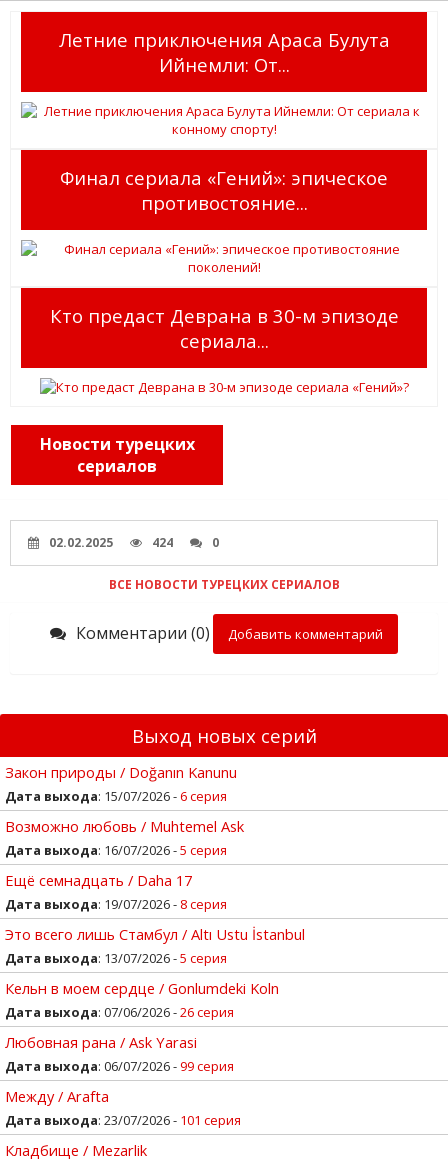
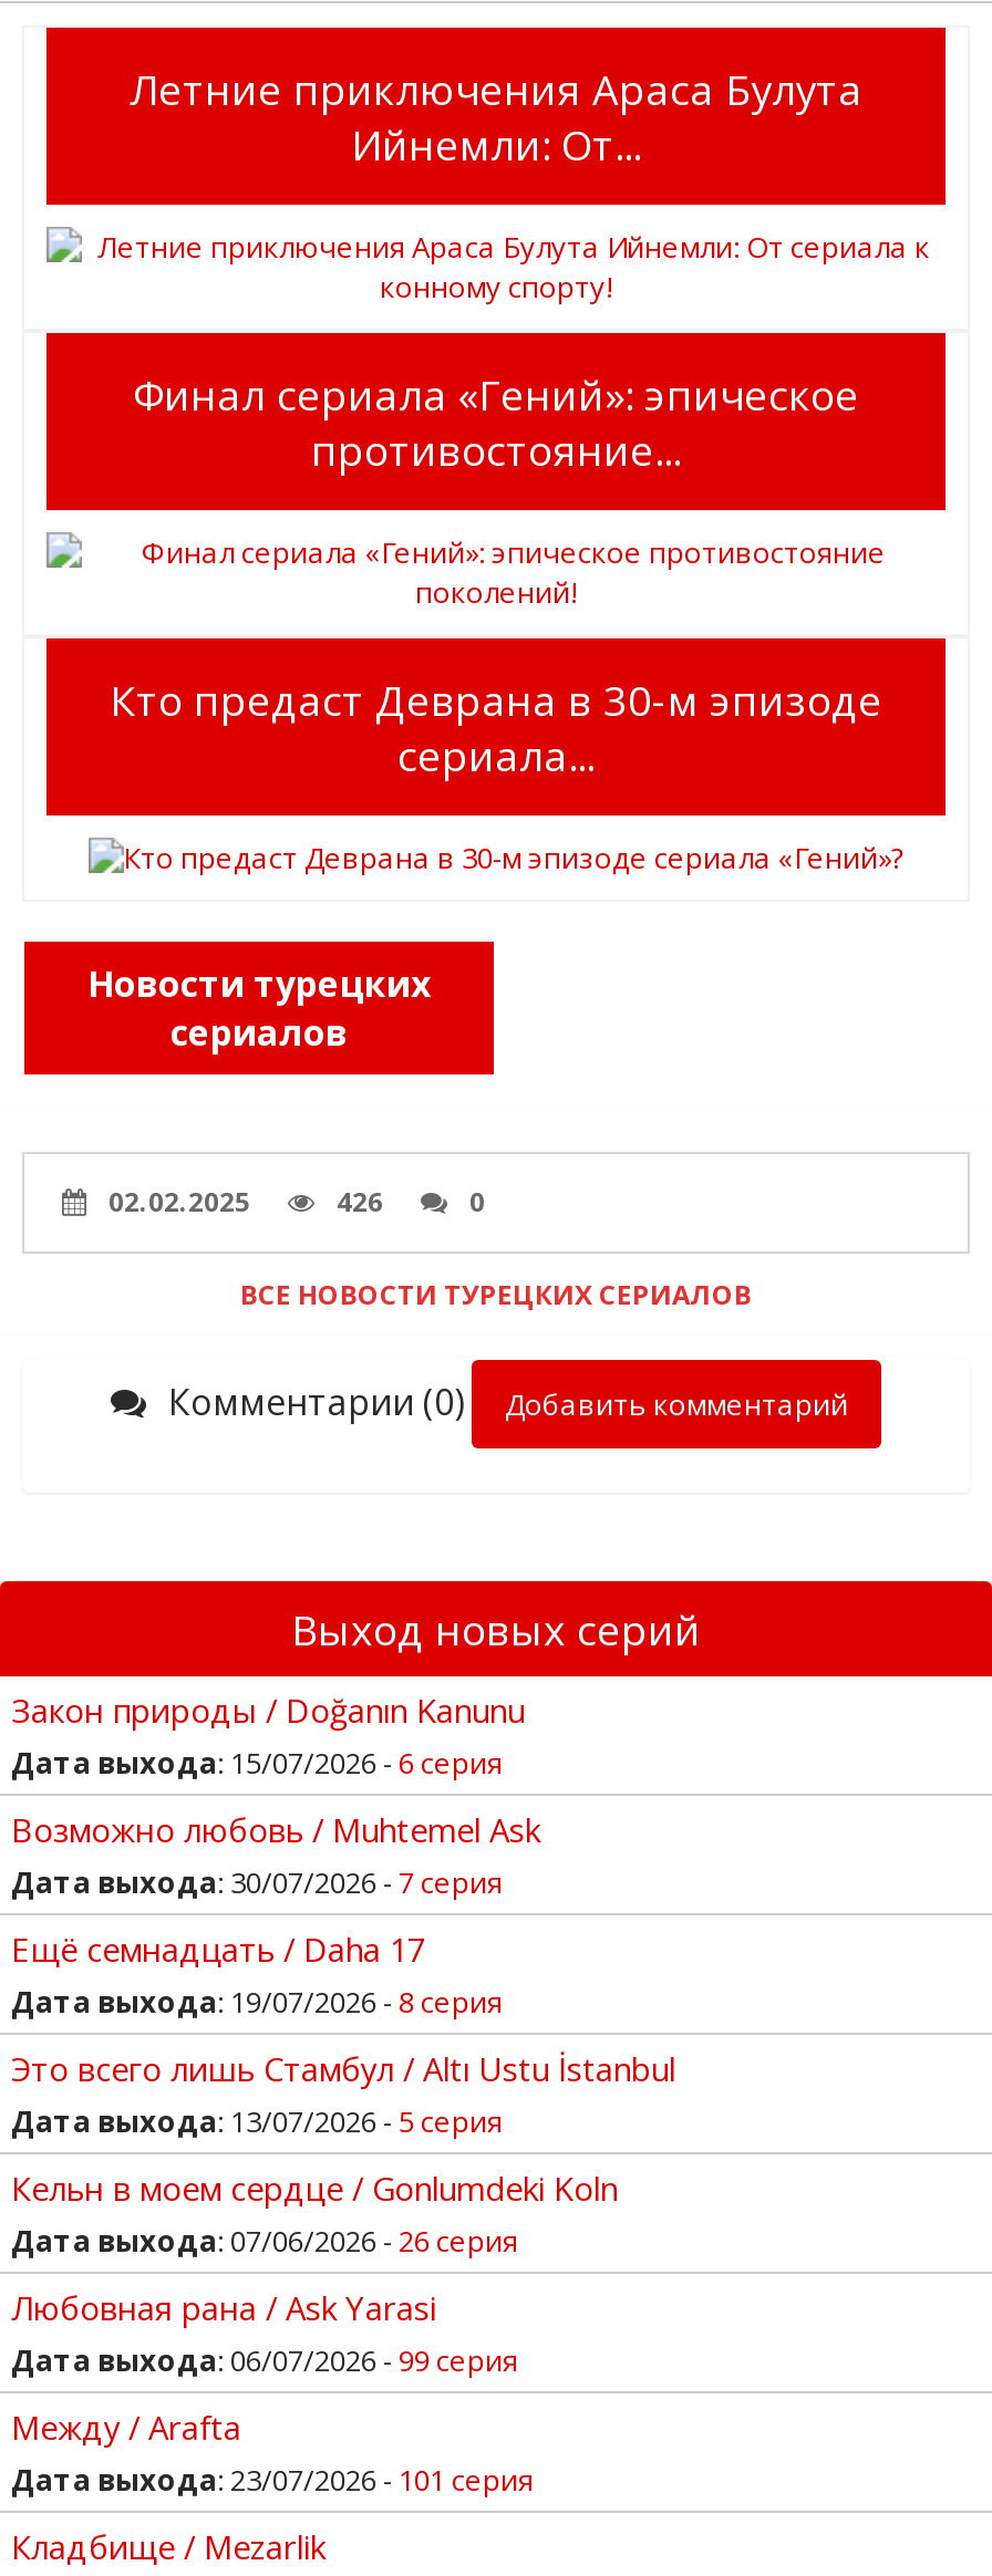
[152,534,173,551] 424 -> [337,1182,383,1220] 426
[5,841,227,859] Дата выхода: 16/07/2026 - 5 серия -> [11,1862,503,1902] Дата выхода: 30/07/2026 - 7 серия

